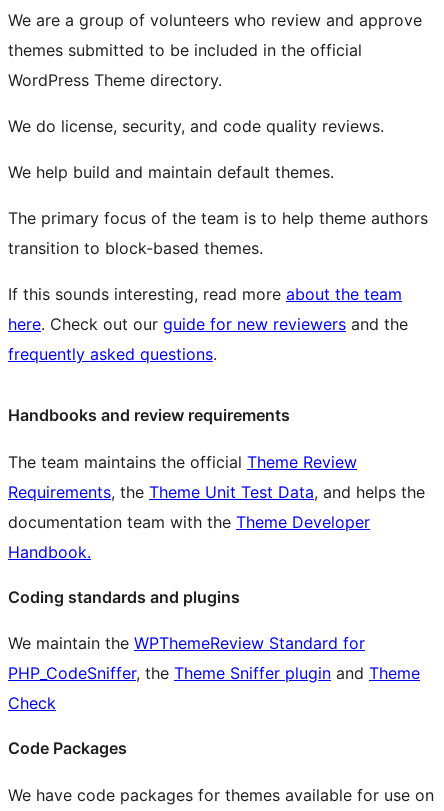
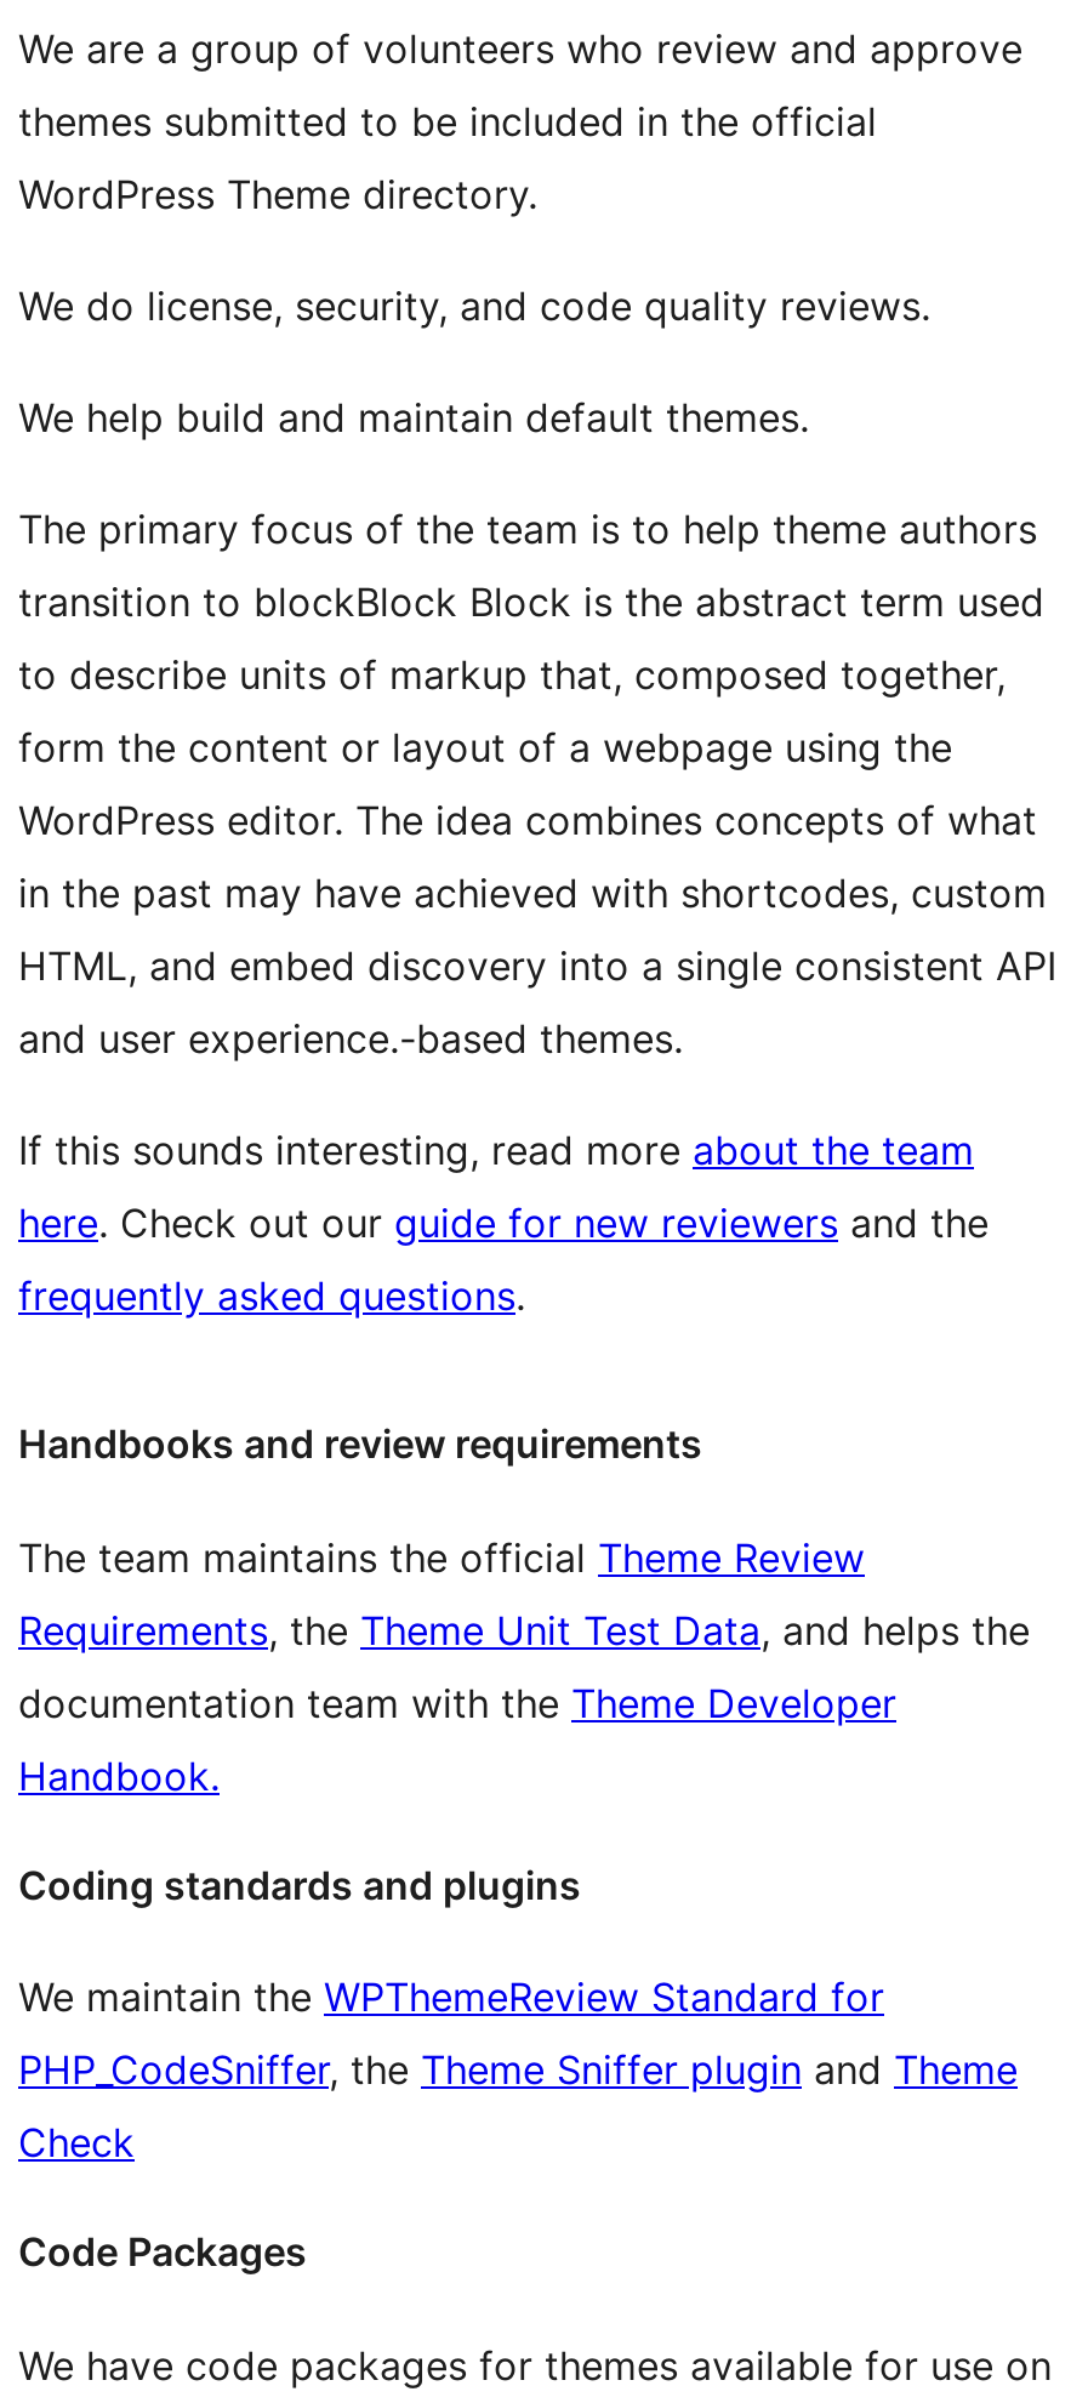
[8,238,263,258] transition to block-based themes. -> [18,577,1056,1063] transition to blockBlock Block is the abstract term used | to describe units of markup that, composed together, | form the content or layout of a webpage using the | WordPress editor. The idea combines concepts of what | in the past may have achieved with shortcodes, custom | HTML, and embed discovery into a single consistent API | and user experience.-based themes.

